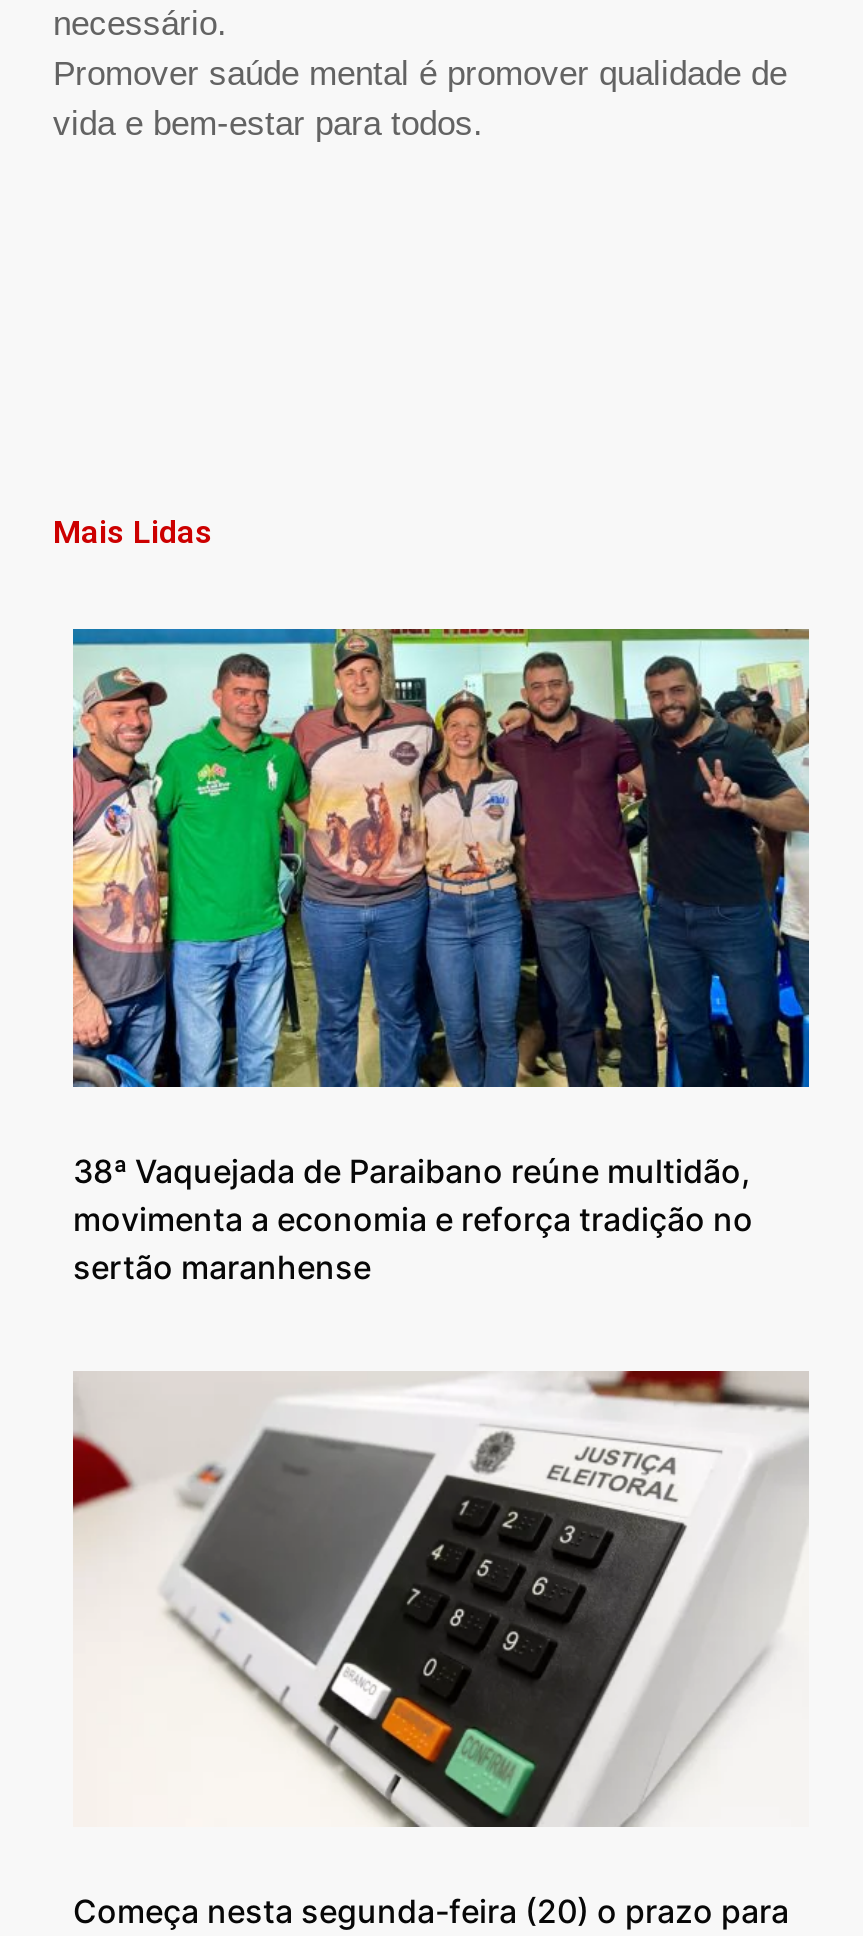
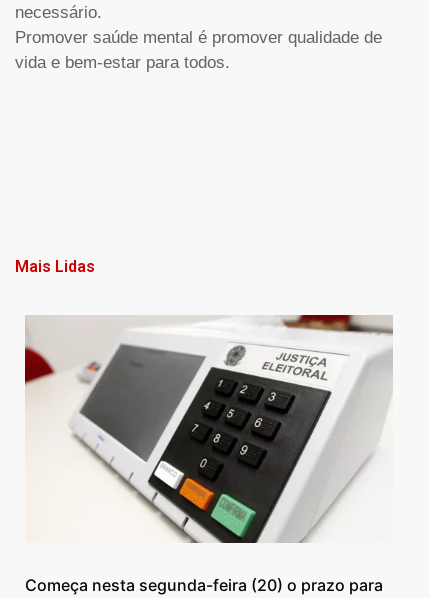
[71,626,811,1287] [image] | 38ª Vaquejada de Paraibano reúne multidão, | movimenta a economia e reforça tradição no | sertão maranhense -> none

